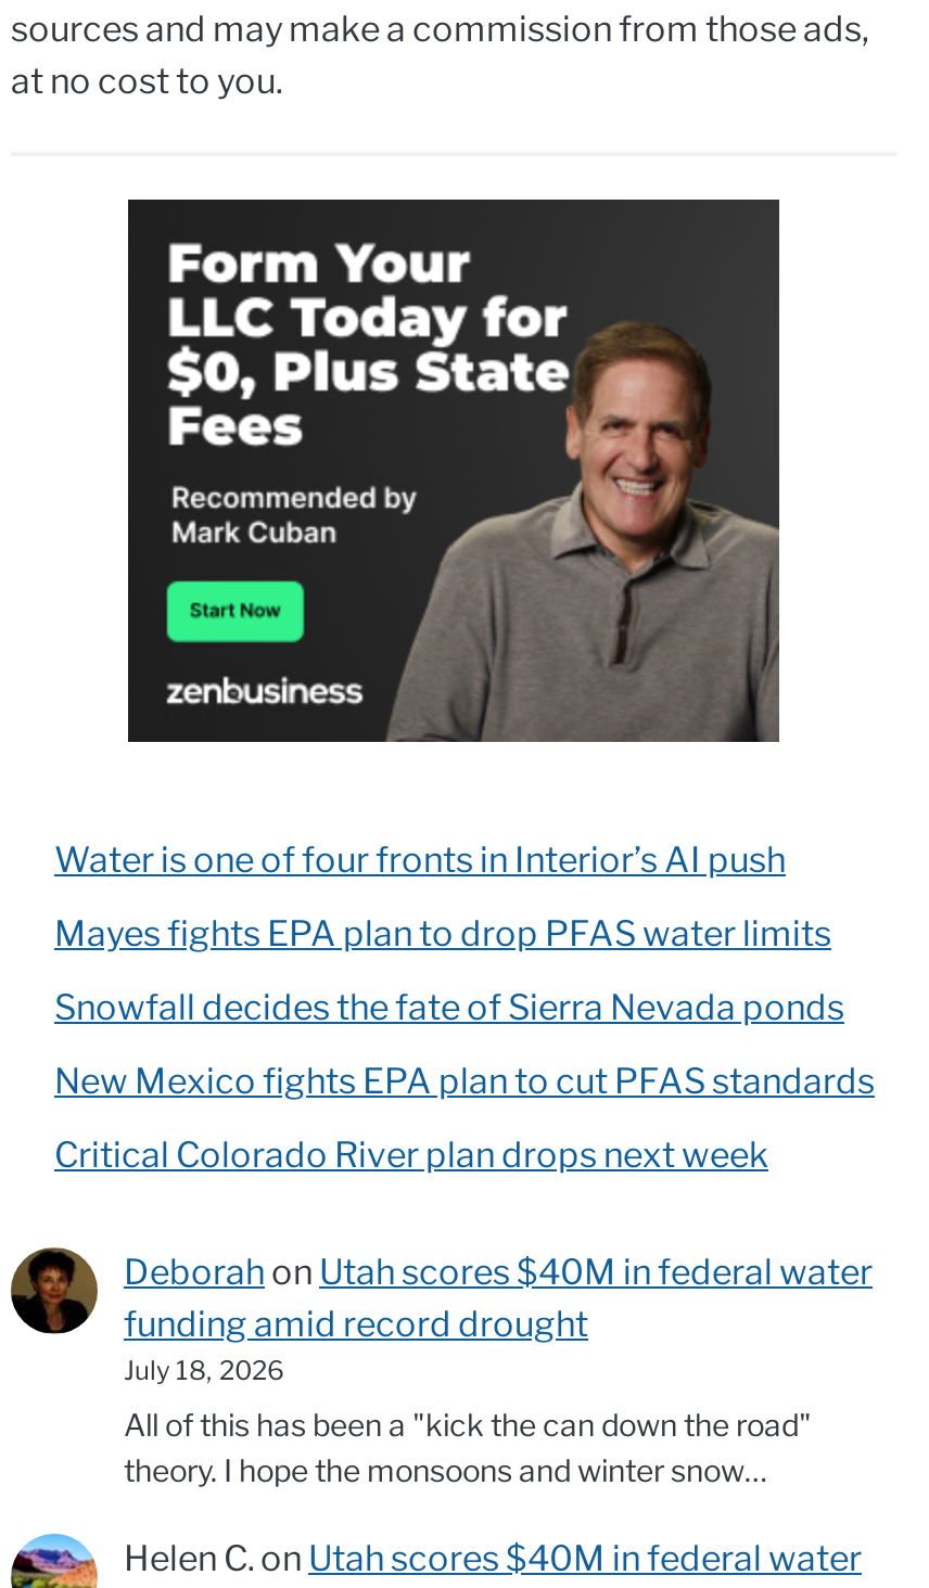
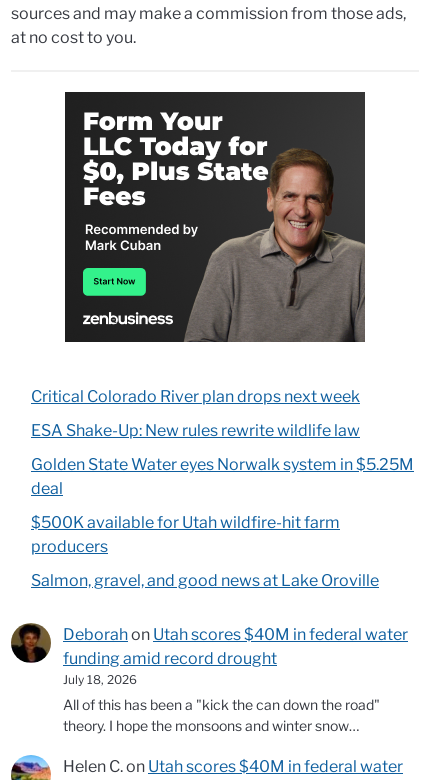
[54,839,875,1102] Water is one of four fronts in Interior’s AI push | Mayes fights EPA plan to drop PFAS water limits | Snowfall decides the fate of Sierra Nevada ponds | New Mexico fights EPA plan to cut PFAS standards -> none
moved [54,1134,768,1175] -> [31,387,360,406]: Critical Colorado River plan drops next week
none -> [31,421,414,590] ESA Shake-Up: New rules rewrite wildlife law | Golden State Water eyes Norwalk system in $5.25M | deal | $500K available for Utah wildfire-hit farm | producers | Salmon, gravel, and good news at Lake Oroville

